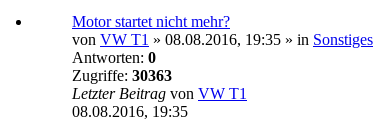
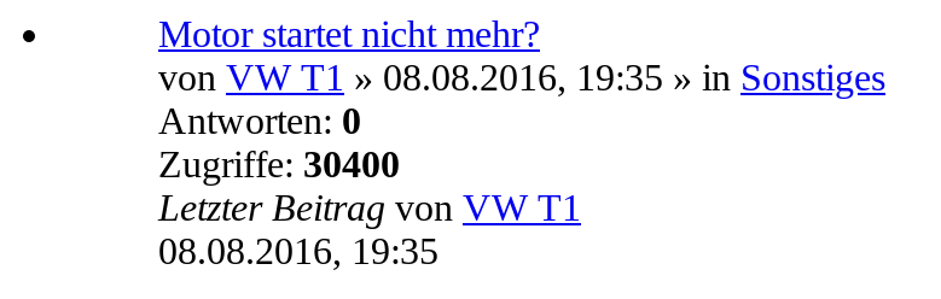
[72,67,172,84] Zugriffe: 30363 -> [158,144,400,185] Zugriffe: 30400

